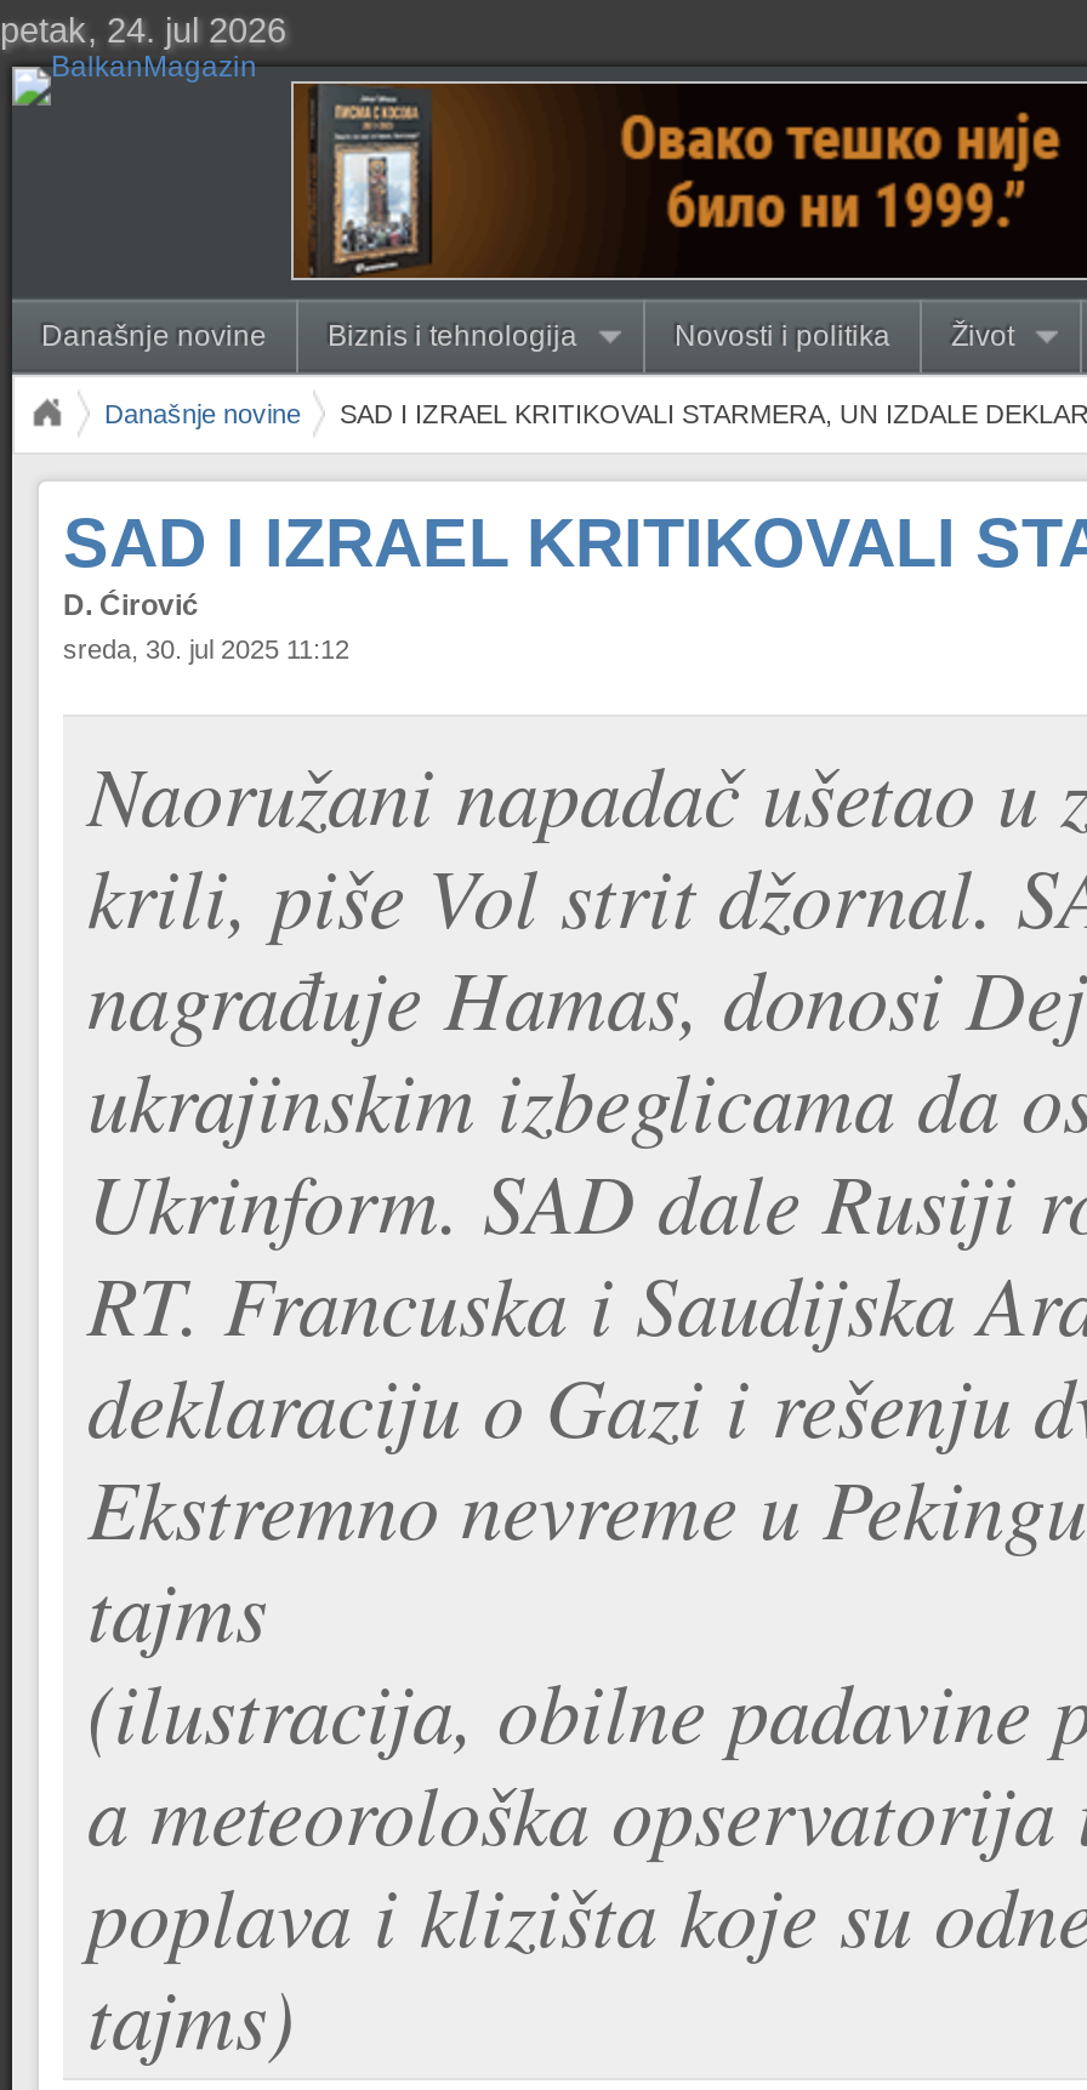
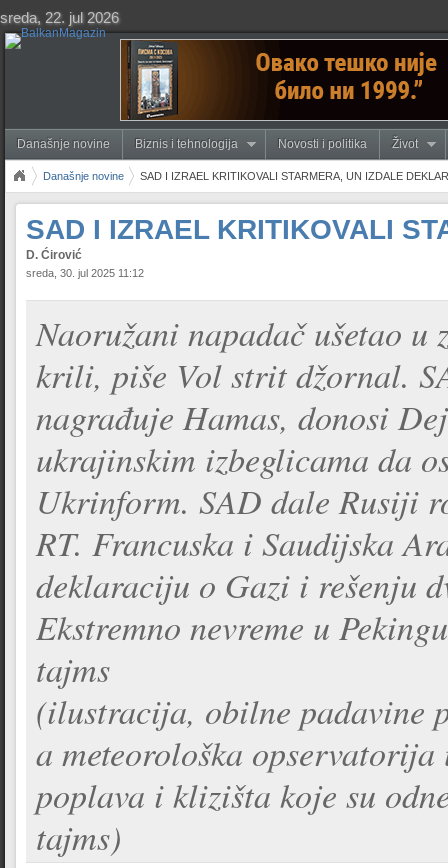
[0,11,286,50] petak, 24. jul 2026 -> [0,10,119,26] sreda, 22. jul 2026

